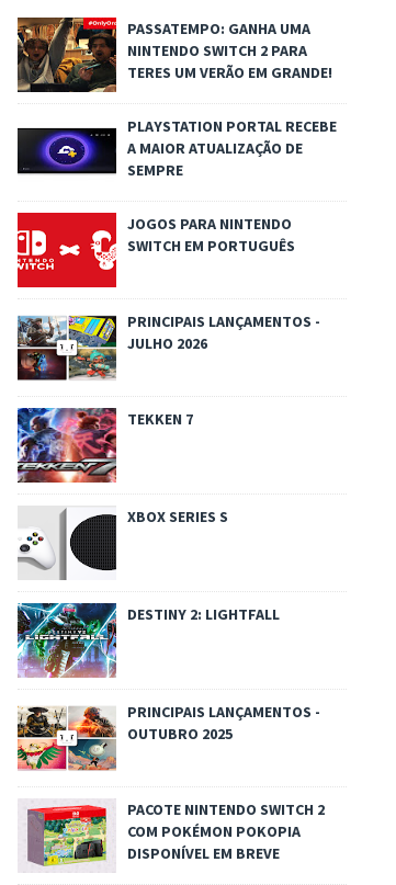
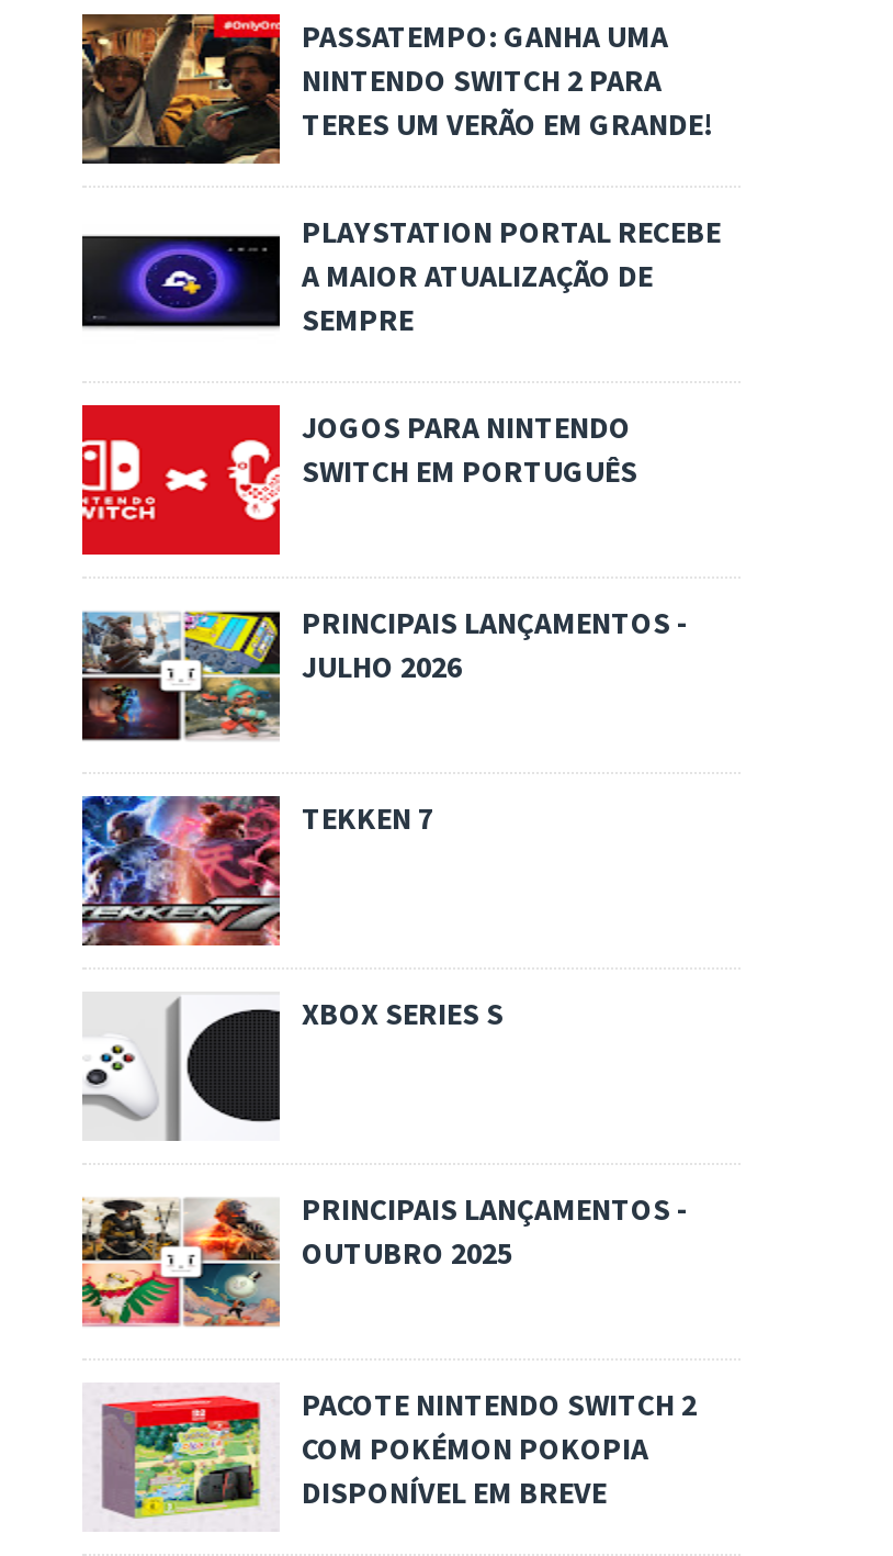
[16,602,280,679] [image] | DESTINY 2: LIGHTFALL -> none

